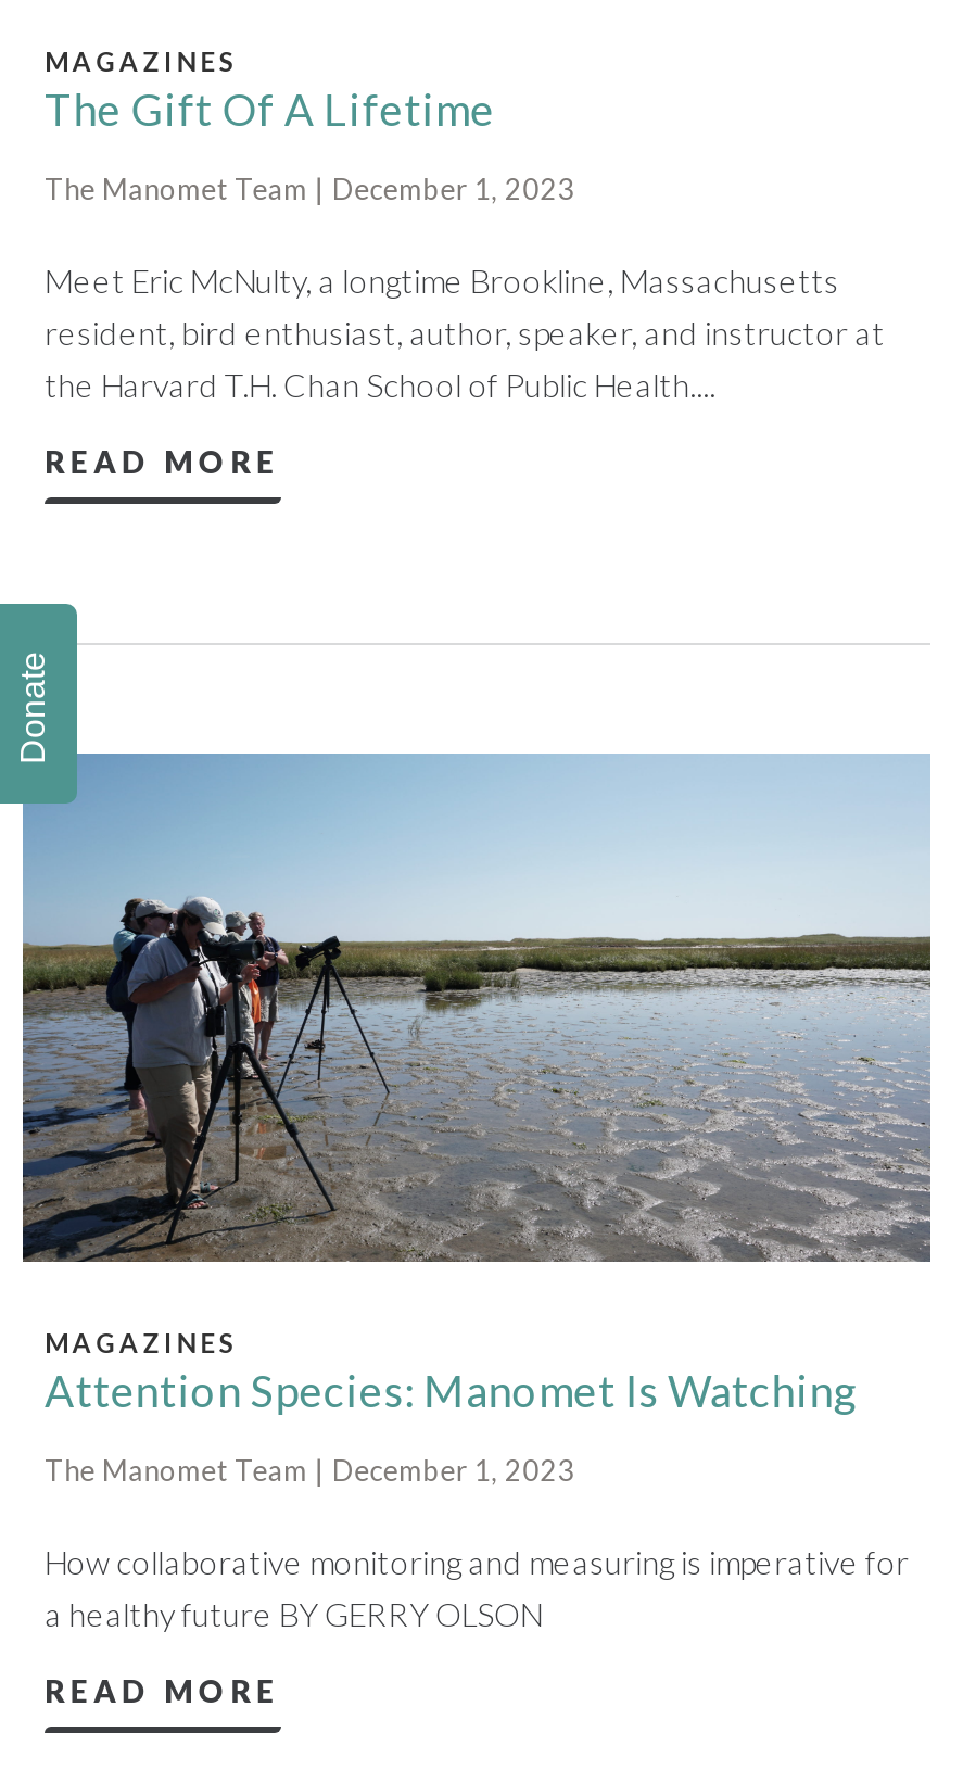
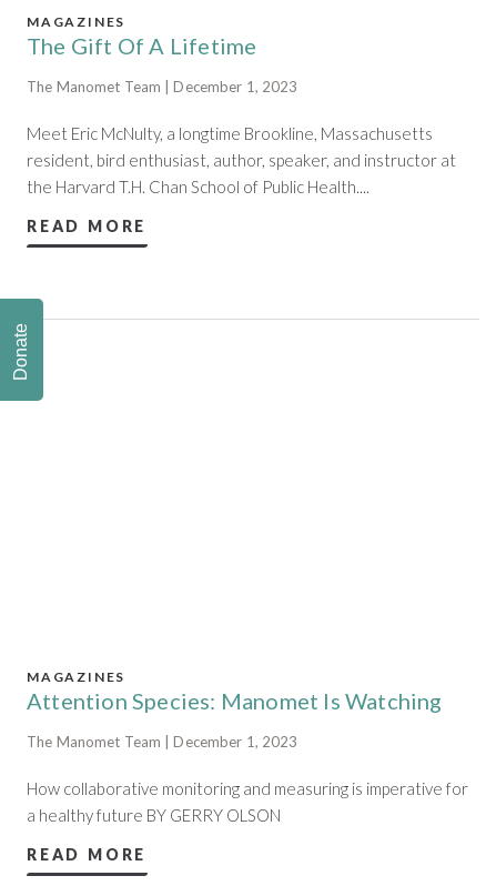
[21,751,933,1264] [image] -> none

